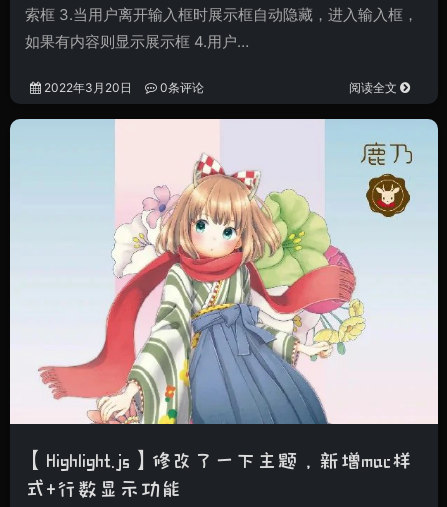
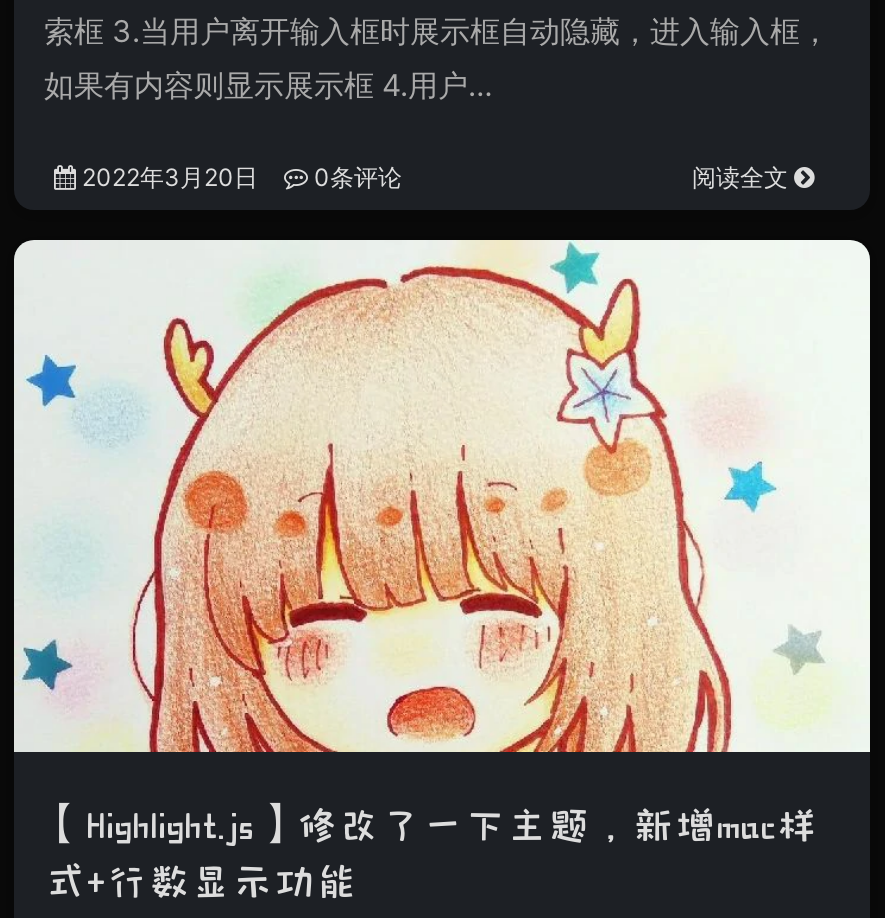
[10,119,438,425] [image] -> [18,240,870,754] [image]

